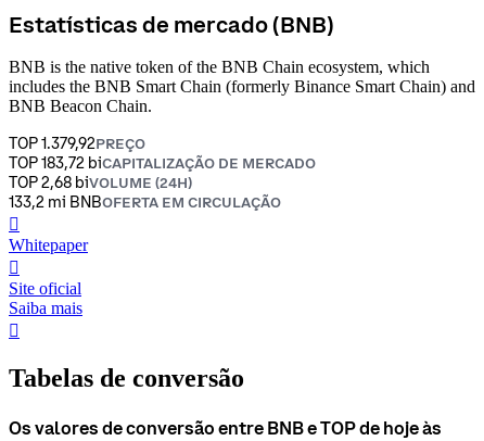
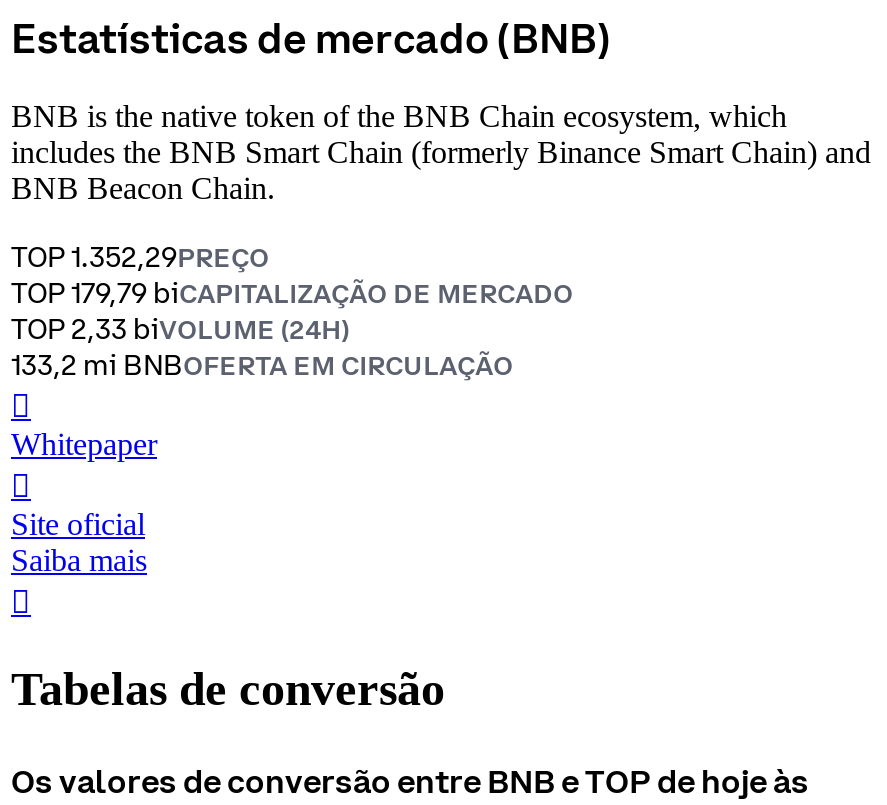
[9,133,145,153] TOP 1.379,92PREÇO -> [11,238,269,274] TOP 1.352,29PREÇO
[9,153,316,172] TOP 183,72 biCAPITALIZAÇÃO DE MERCADO -> [11,274,573,310] TOP 179,79 biCAPITALIZAÇÃO DE MERCADO
[9,172,192,192] TOP 2,68 biVOLUME (24H) -> [11,310,349,346] TOP 2,33 biVOLUME (24H)

